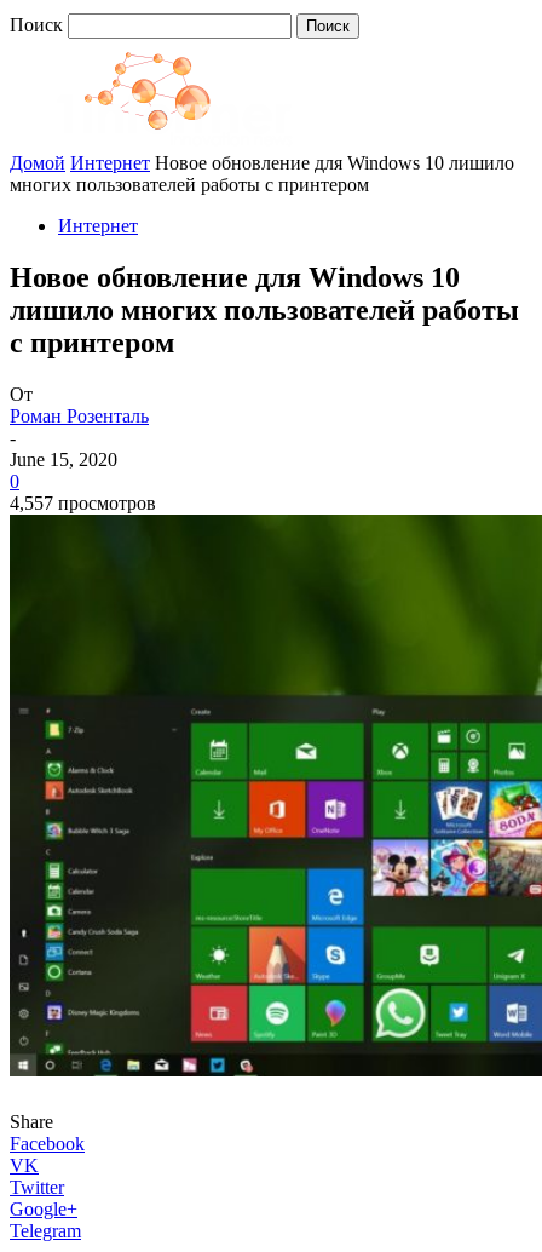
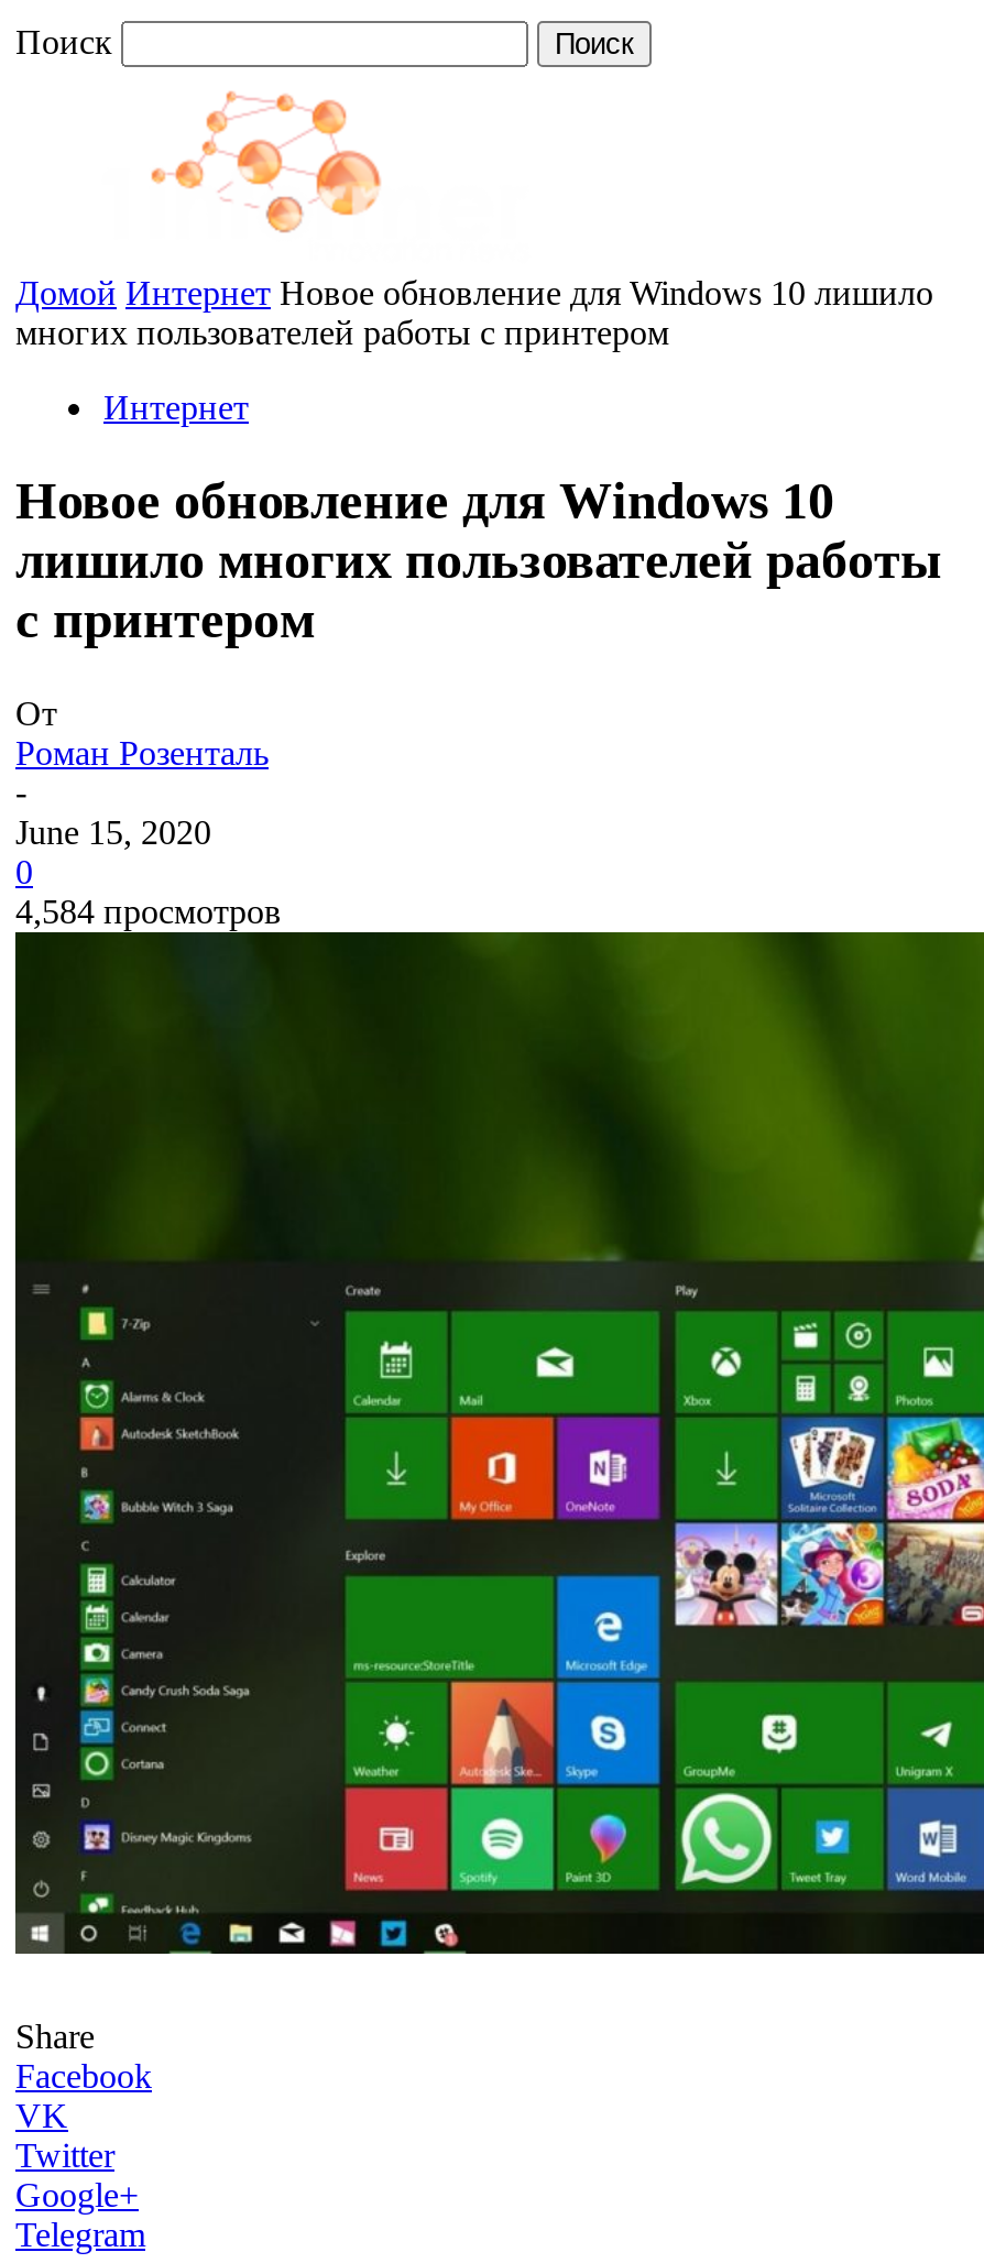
[10,493,156,513] 4,557 просмотров -> [15,892,282,930] 4,584 просмотров

